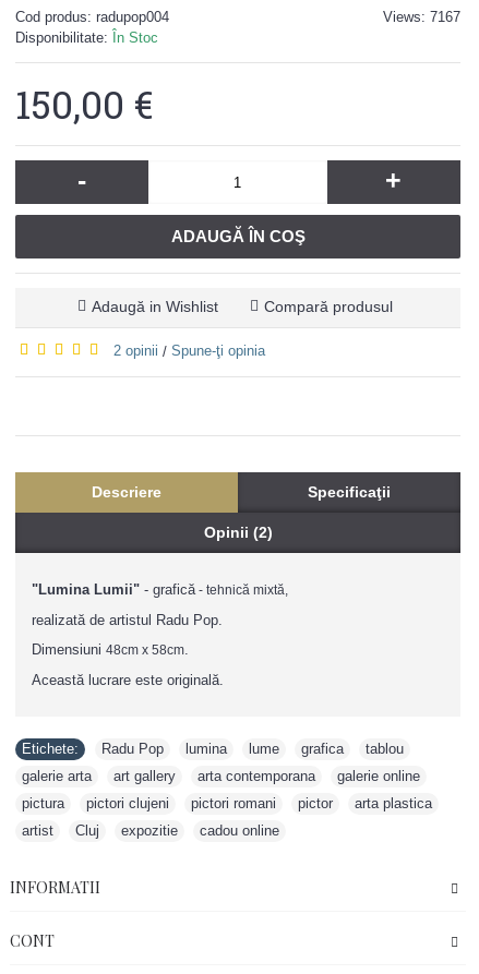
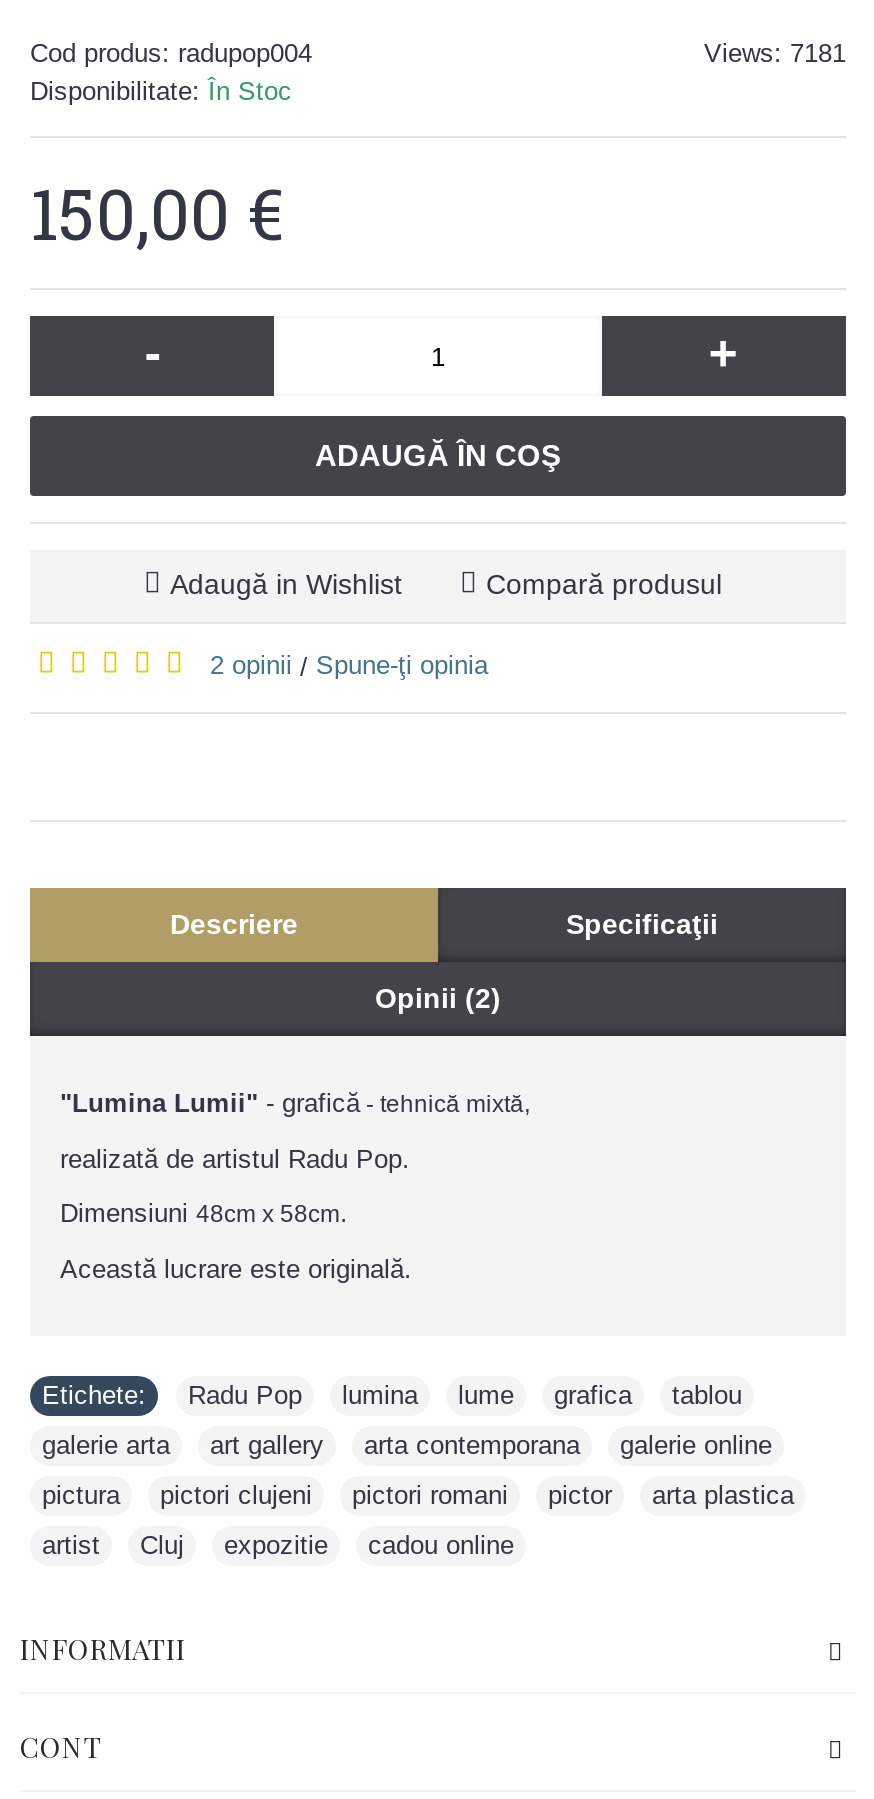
[383,9,460,25] Views: 7167 -> [704,38,846,68] Views: 7181

